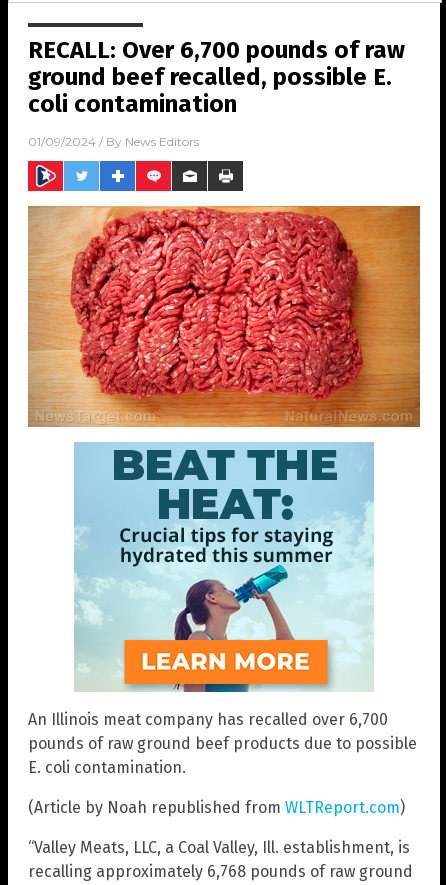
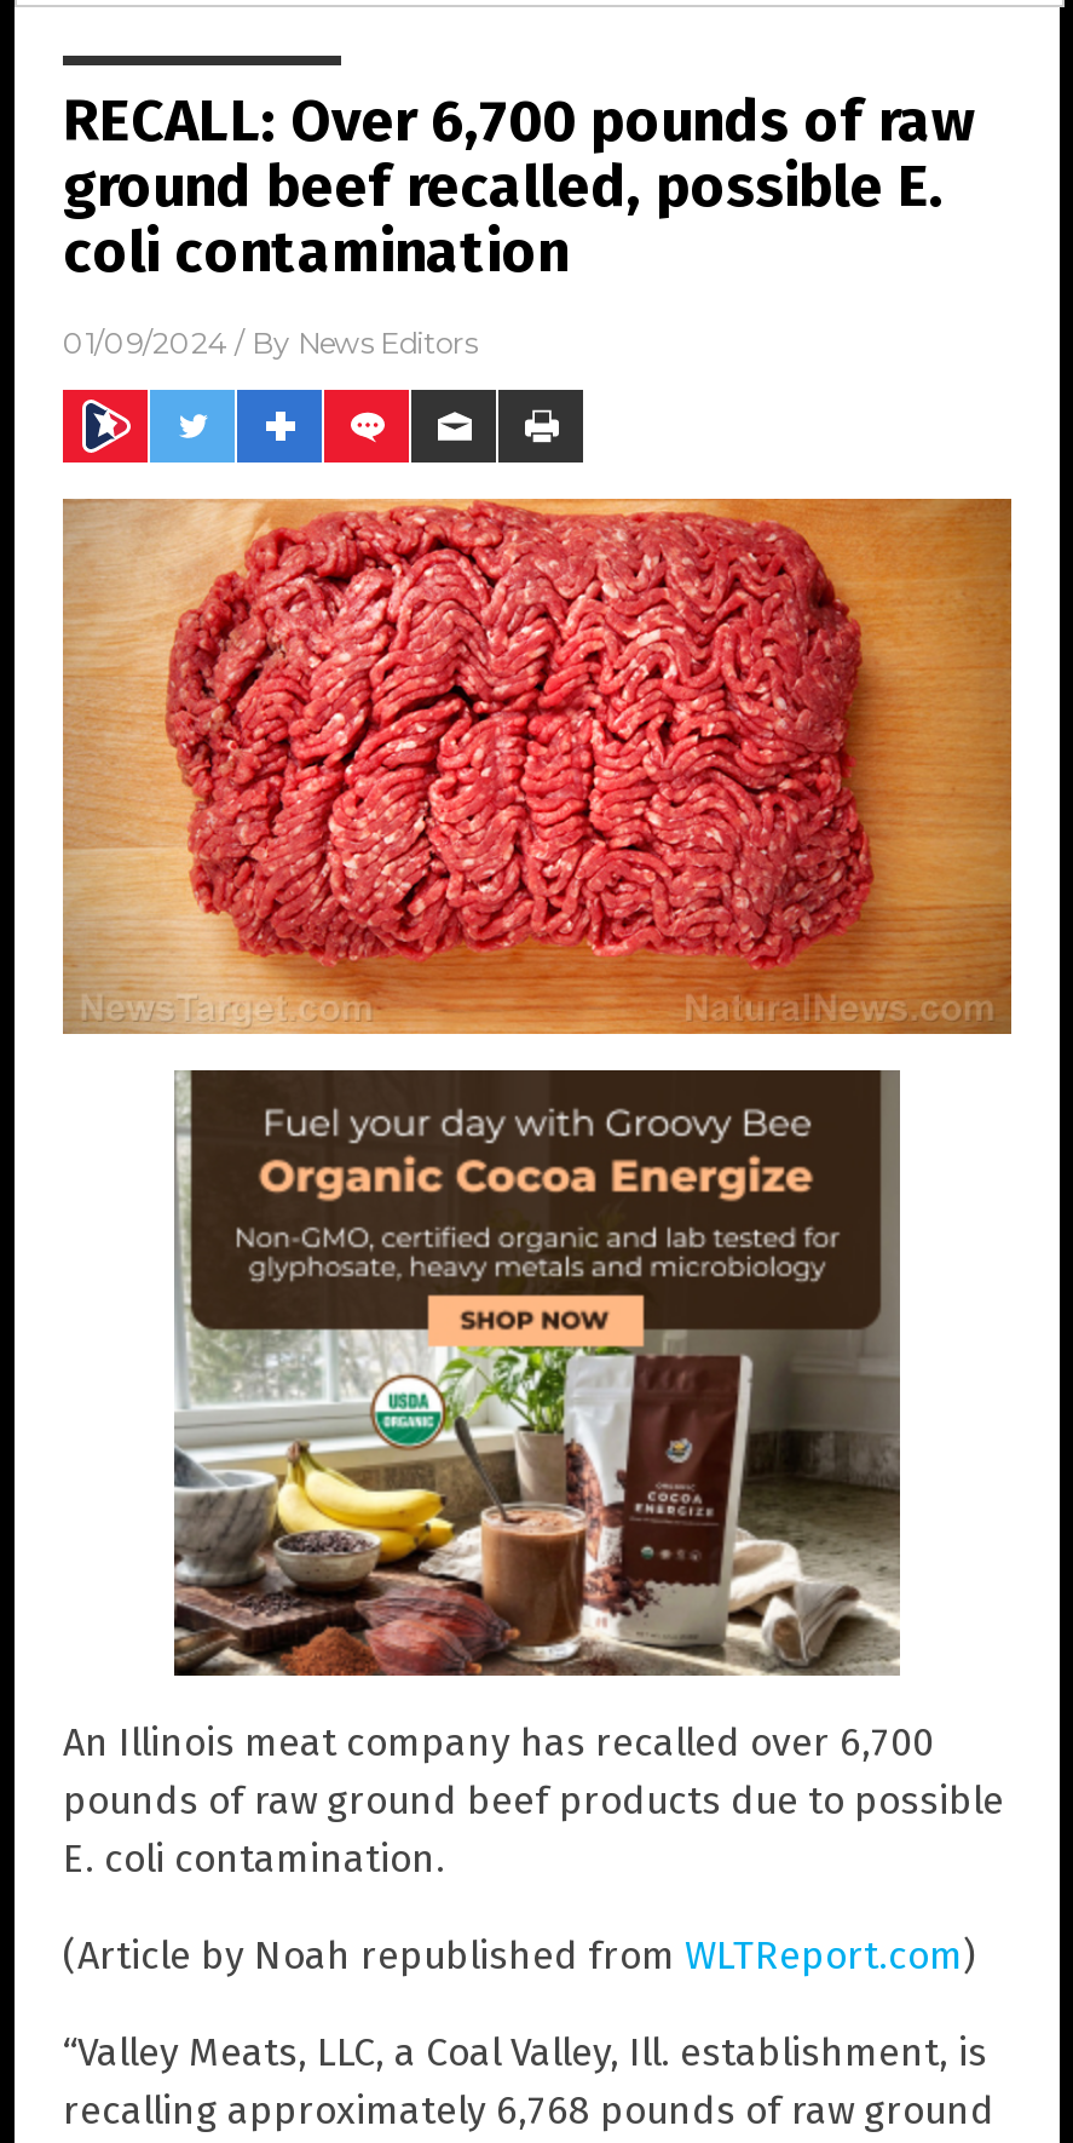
[74,442,374,693] [image] -> [172,1068,902,1678] [image]

